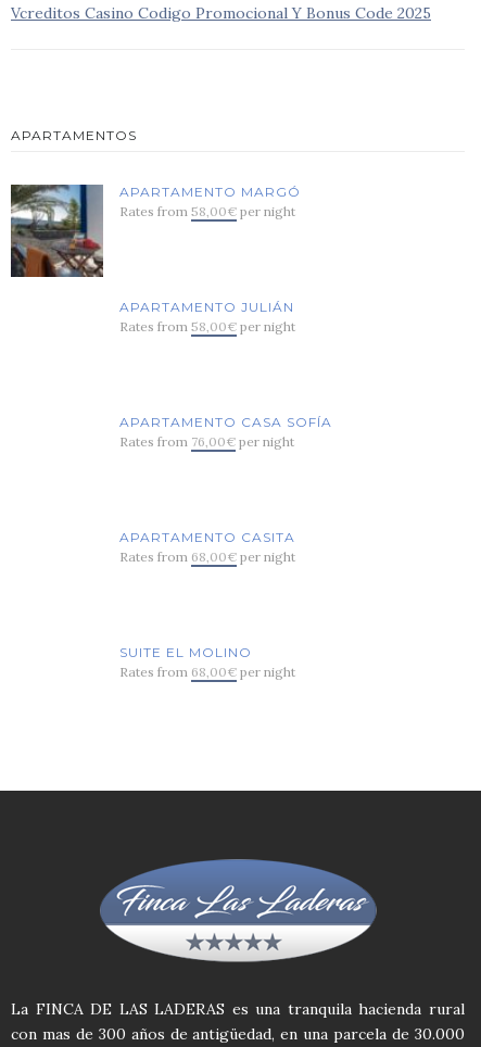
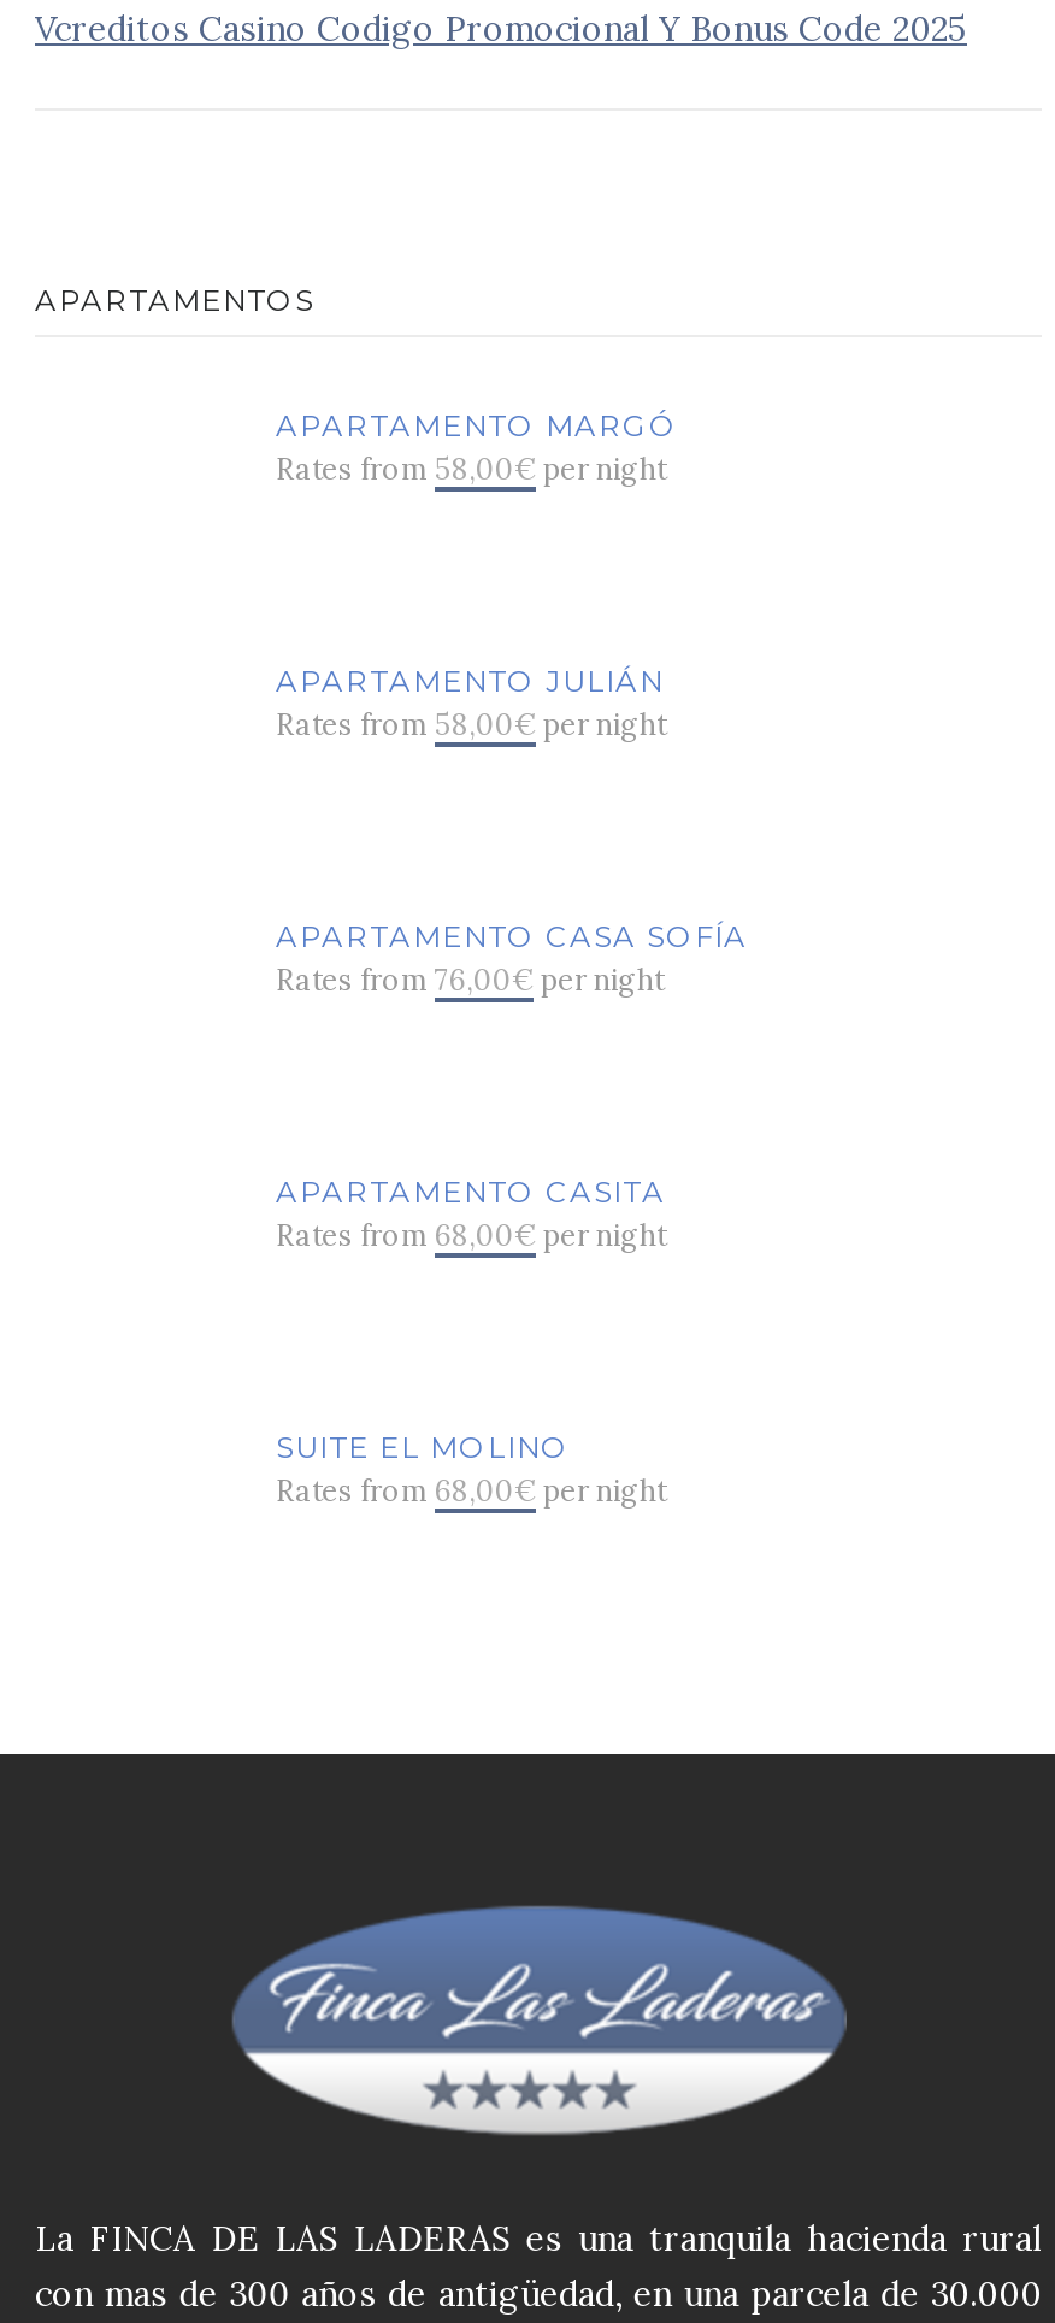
[10,184,104,278] [image] -> none

